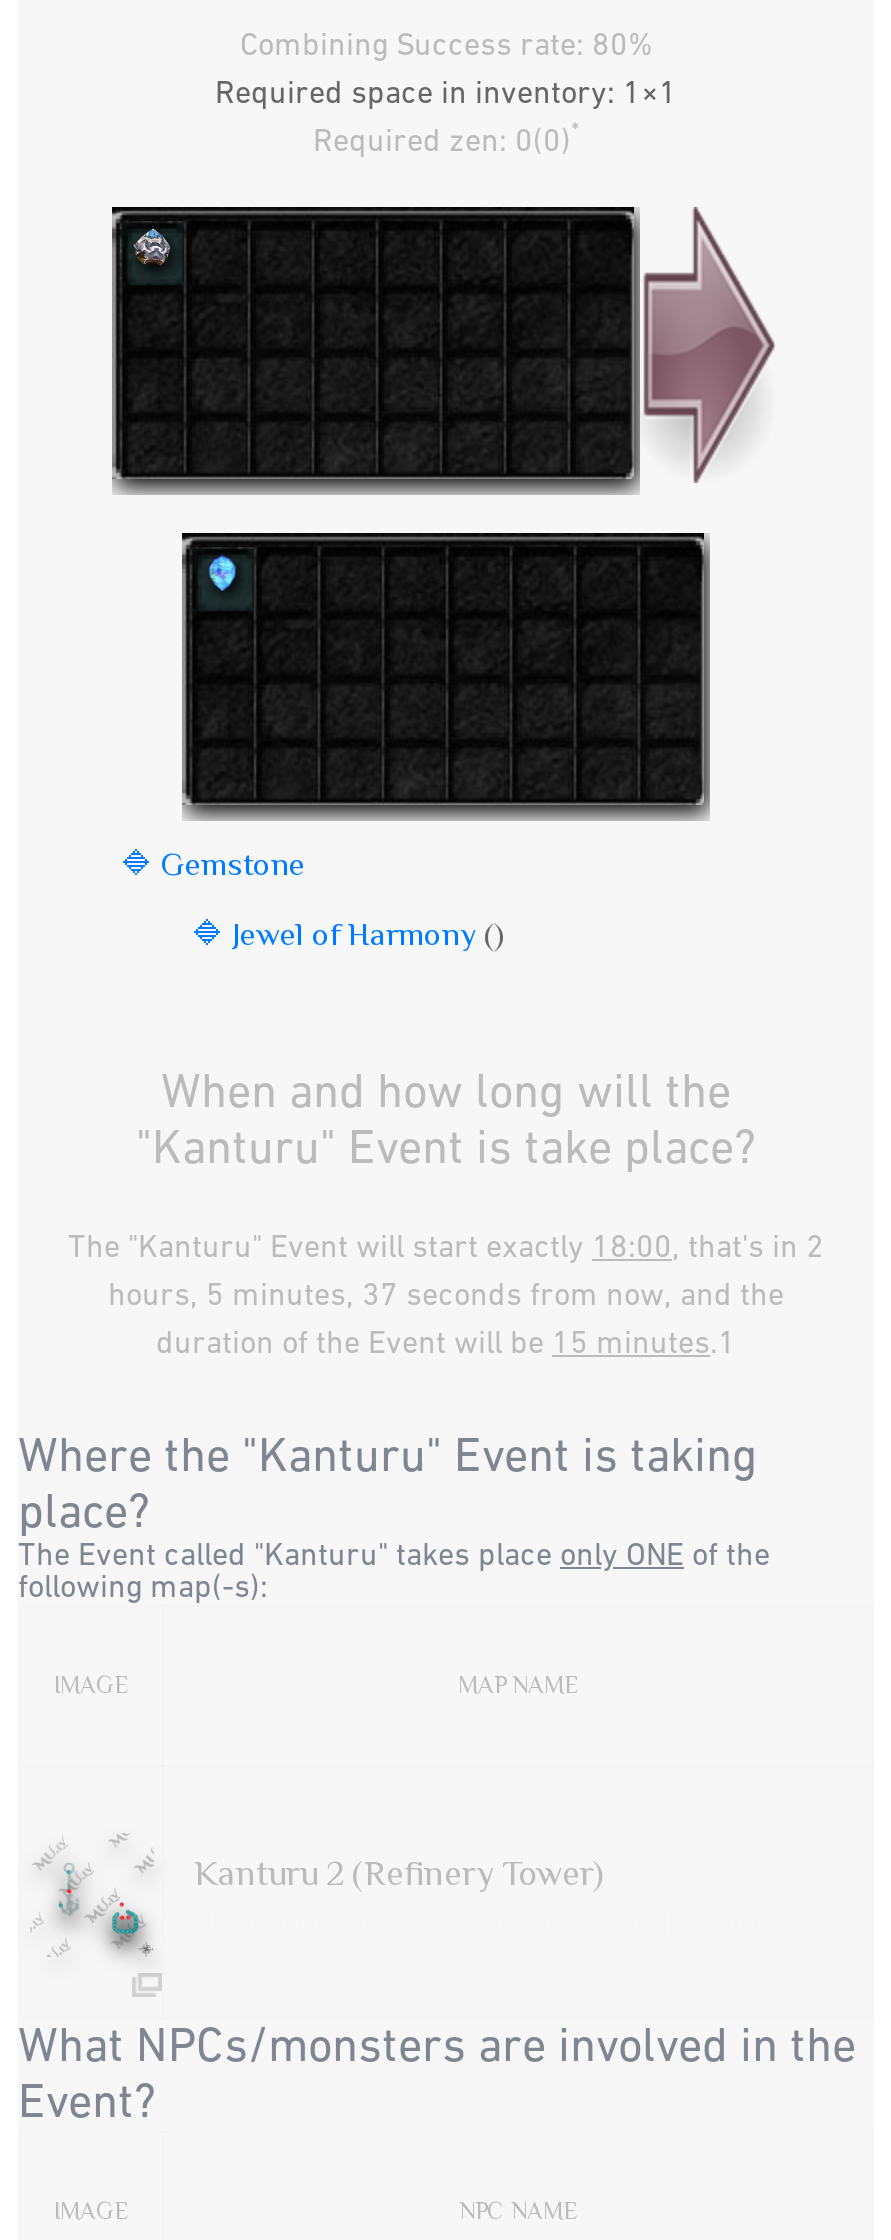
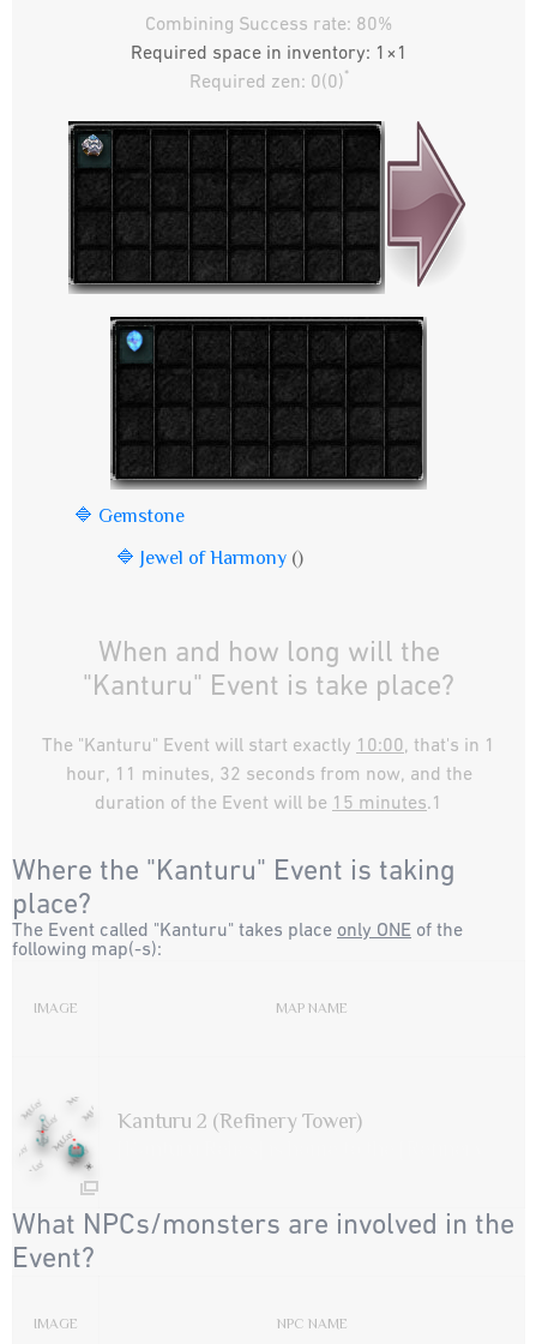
[68,1234,824,1266] The "Kanturu" Event will start exactly 18:00, that's in 2 -> [42,737,495,756] The "Kanturu" Event will start exactly 10:00, that's in 1
[108,1282,784,1314] hours, 5 minutes, 37 seconds from now, and the -> [65,766,472,785] hour, 11 minutes, 32 seconds from now, and the

